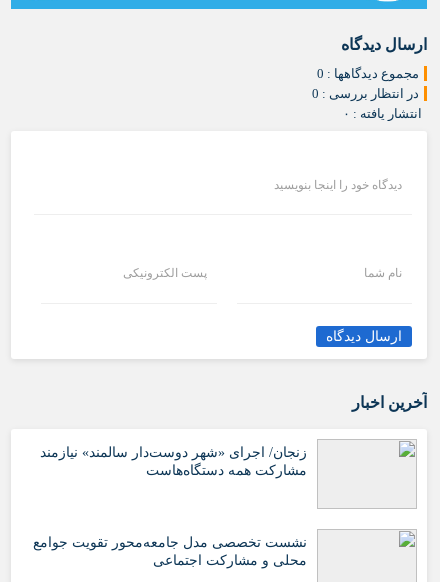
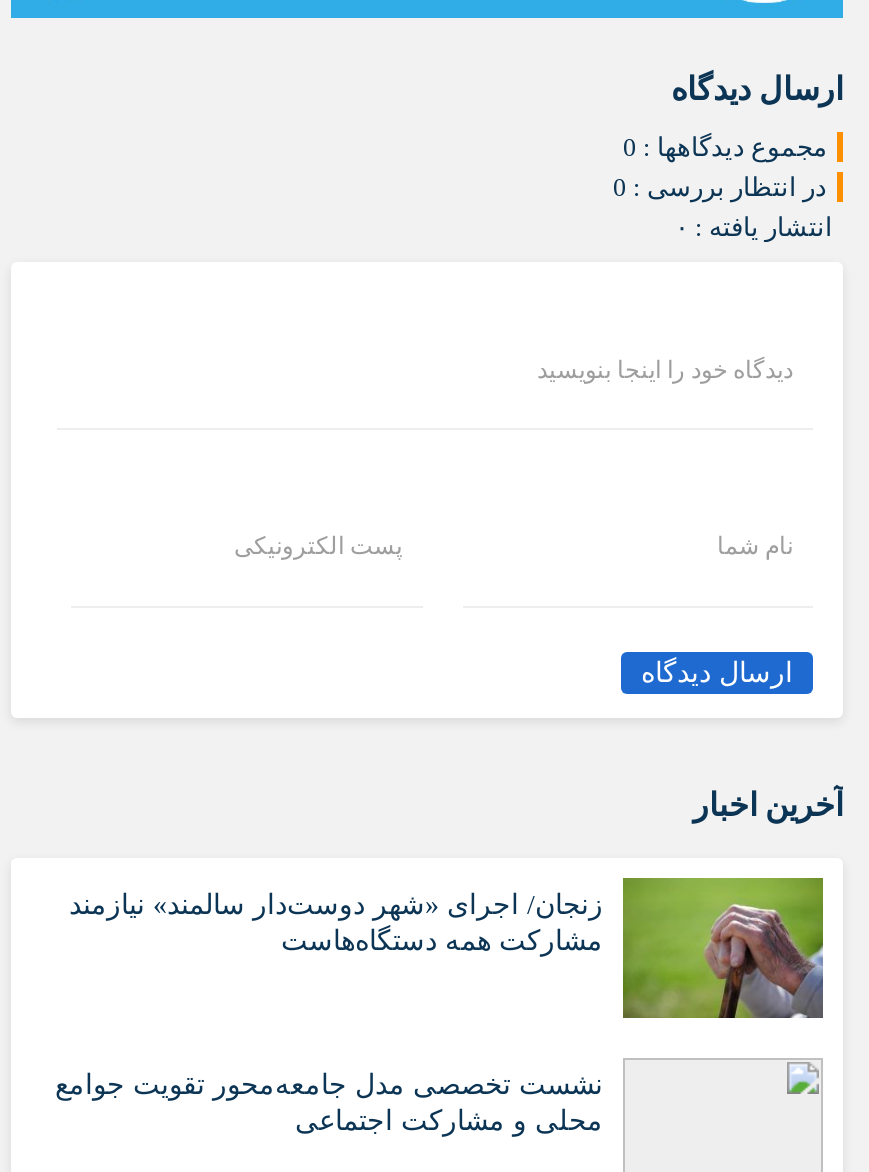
none -> [621,876,825,1020] [image]

